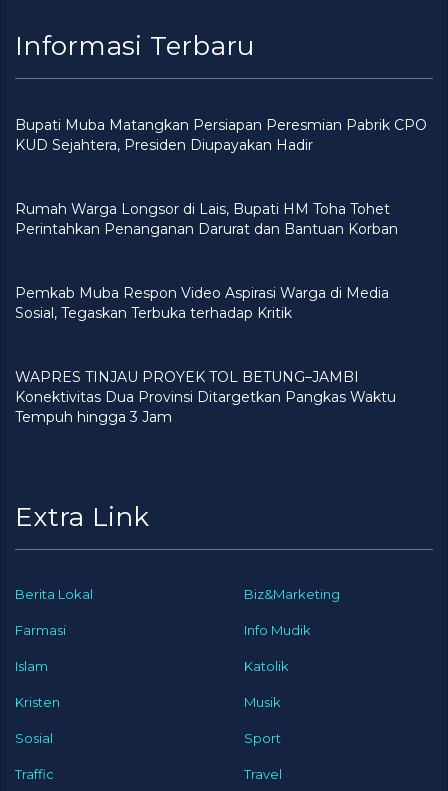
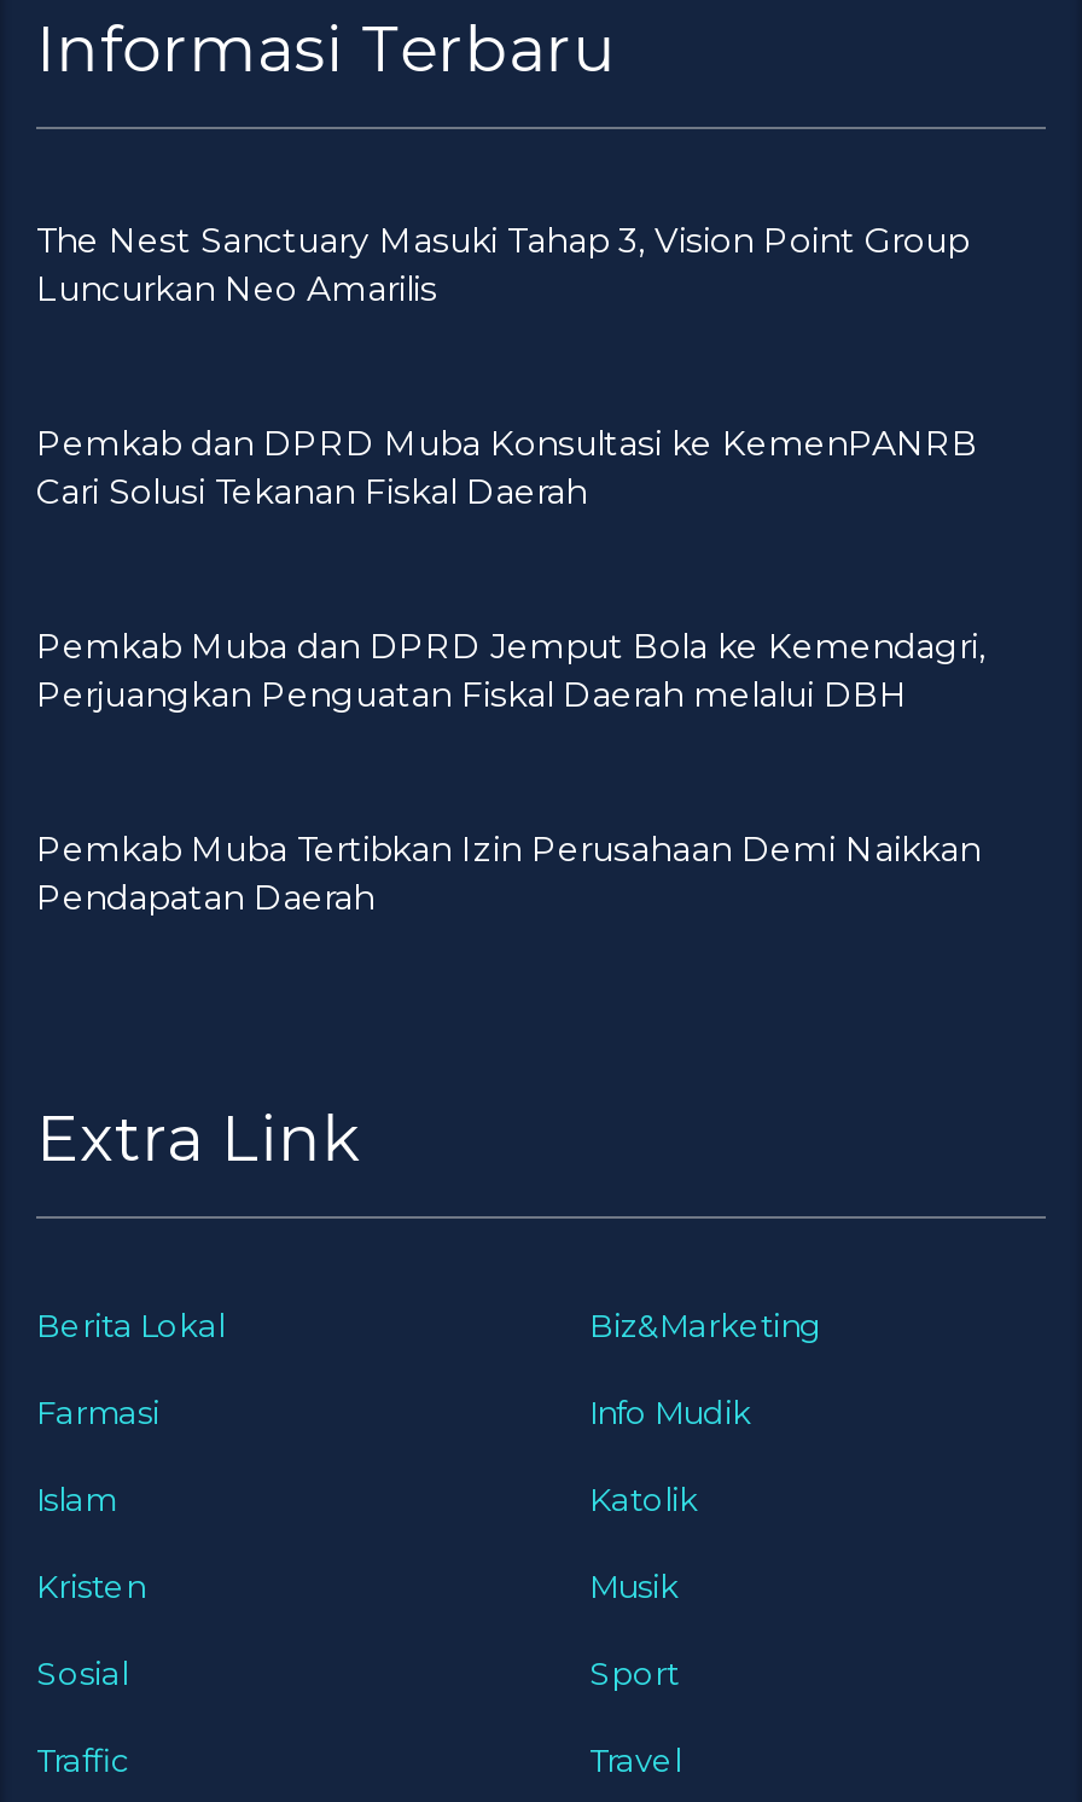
[15,116,427,154] Bupati Muba Matangkan Persiapan Peresmian Pabrik CPO | KUD Sejahtera, Presiden Diupayakan Hadir -> [36,219,968,311] The Nest Sanctuary Masuki Tahap 3, Vision Point Group | Luncurkan Neo Amarilis
[15,200,398,238] Rumah Warga Longsor di Lais, Bupati HM Toha Tohet | Perintahkan Penanganan Darurat dan Bantuan Korban -> [36,422,978,514] Pemkab dan DPRD Muba Konsultasi ke KemenPANRB | Cari Solusi Tekanan Fiskal Daerah
[15,284,389,322] Pemkab Muba Respon Video Aspirasi Warga di Media | Sosial, Tegaskan Terbuka terhadap Kritik -> [36,625,985,717] Pemkab Muba dan DPRD Jemput Bola ke Kemendagri, | Perjuangkan Penguatan Fiskal Daerah melalui DBH
[15,368,396,426] WAPRES TINJAU PROYEK TOL BETUNG–JAMBI | Konektivitas Dua Provinsi Ditargetkan Pangkas Waktu | Tempuh hingga 3 Jam -> [36,828,981,920] Pemkab Muba Tertibkan Izin Perusahaan Demi Naikkan | Pendapatan Daerah

